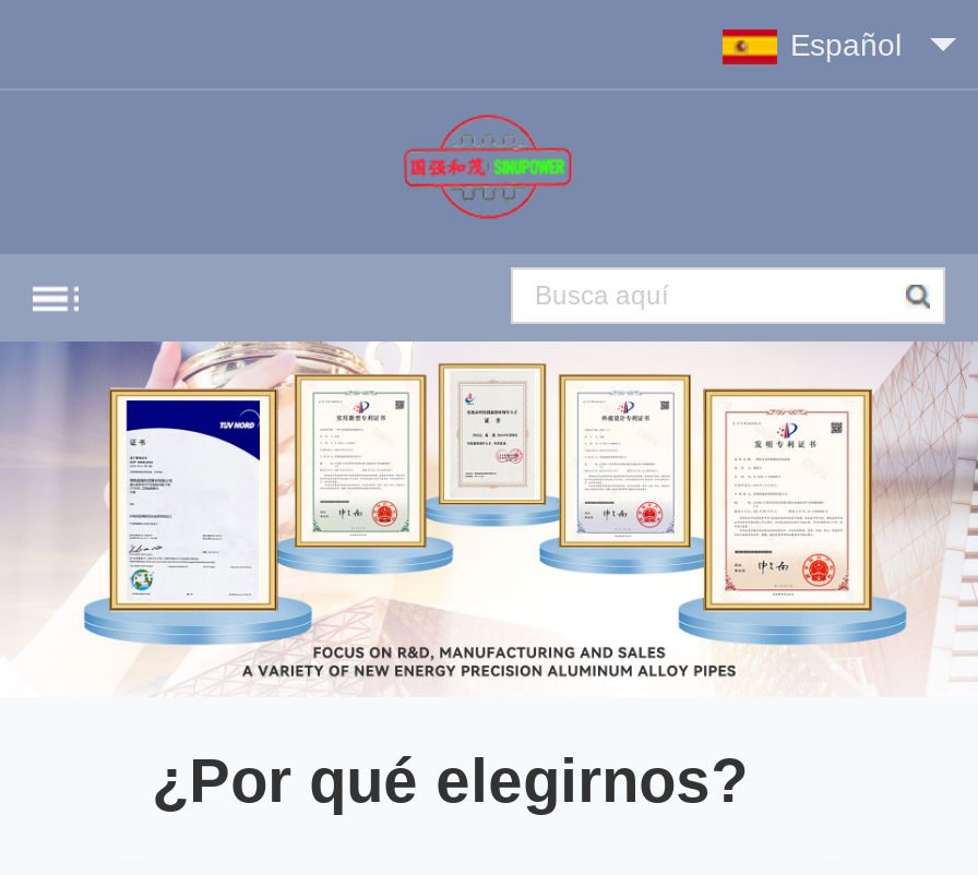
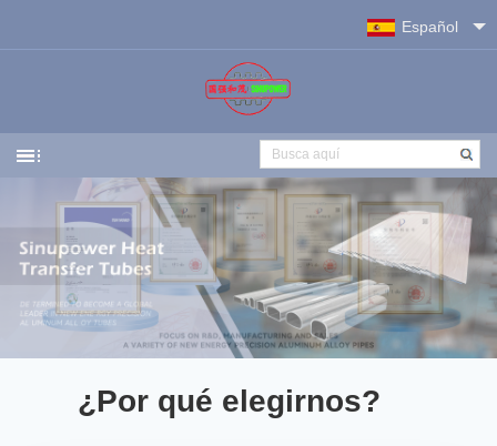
[7,339,971,697] [image] -> [3,176,494,359] [image]

